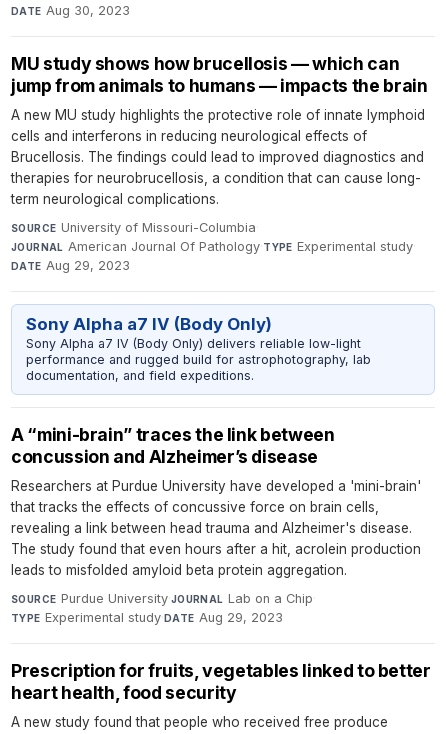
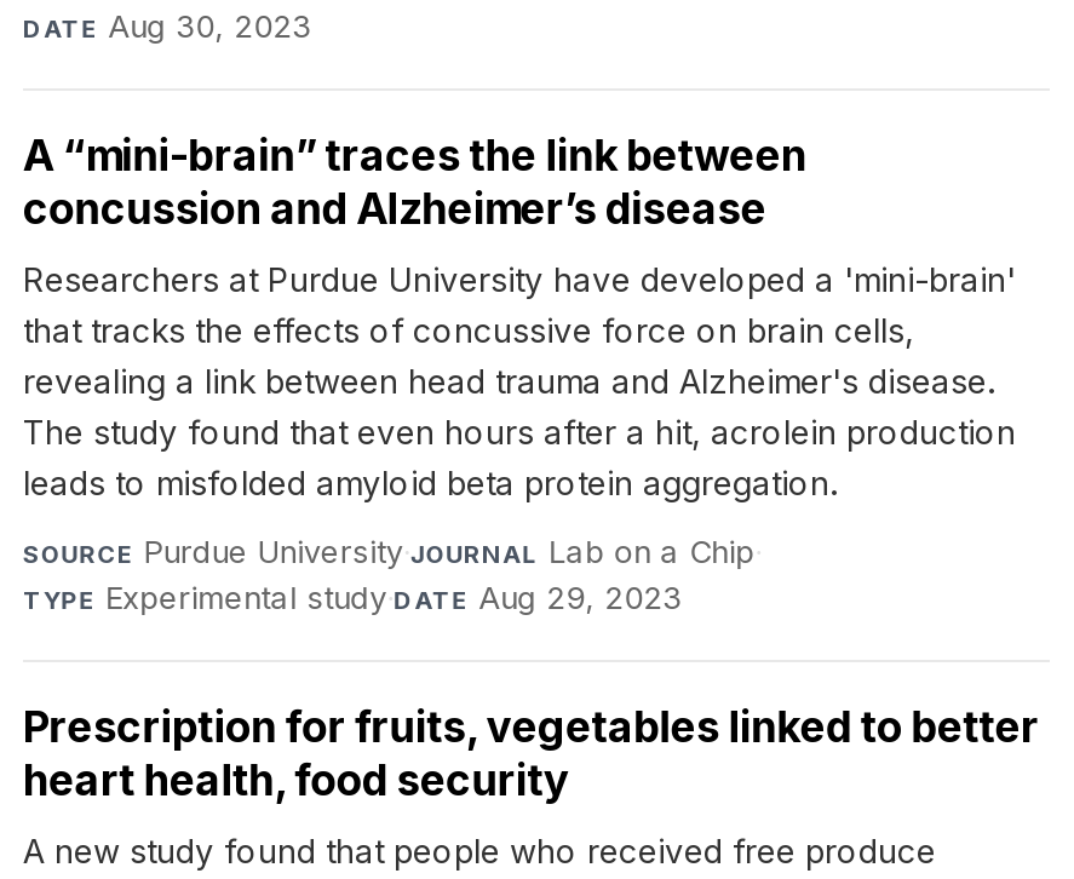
[11,53,427,383] MU study shows how brucellosis — which can | jump from animals to humans — impacts the brain | A new MU study highlights the protective role of innate lymphoid | cells and interferons in reducing neurological effects of | Brucellosis. The findings could lead to improved diagnostics and | therapies for neurobrucellosis, a condition that can cause long- | term neurological complications. | SOURCE University of Missouri-Columbia · | JOURNAL American Journal Of Pathology · TYPE Experimental study · | DATE Aug 29, 2023 | Sony Alpha a7 IV (Body Only) | Sony Alpha a7 IV (Body Only) delivers reliable low-light | performance and rugged build for astrophotography, lab | documentation, and field expeditions. -> none

